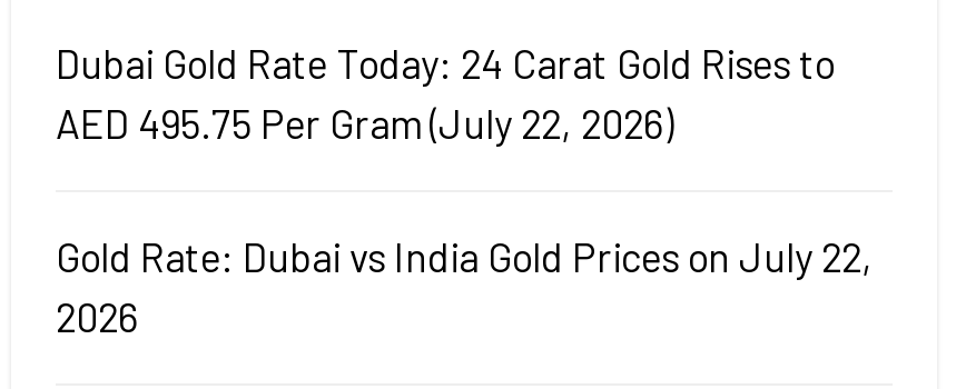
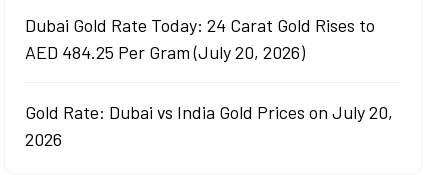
[56,99,674,148] AED 495.75 Per Gram (July 22, 2026) -> [25,41,305,63] AED 484.25 Per Gram (July 20, 2026)
[56,233,873,281] Gold Rate: Dubai vs India Gold Prices on July 22, -> [25,101,393,123] Gold Rate: Dubai vs India Gold Prices on July 20,

